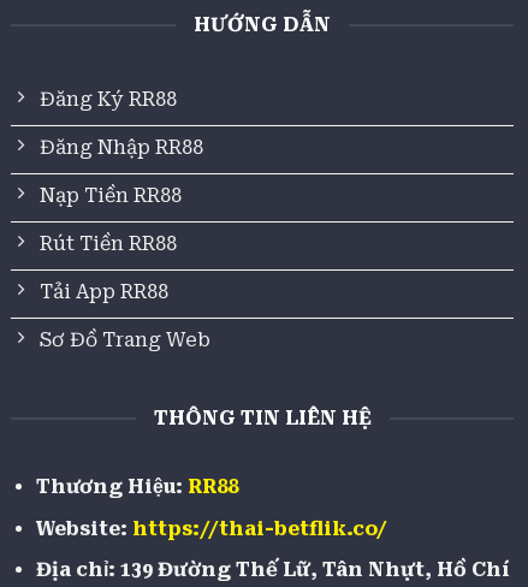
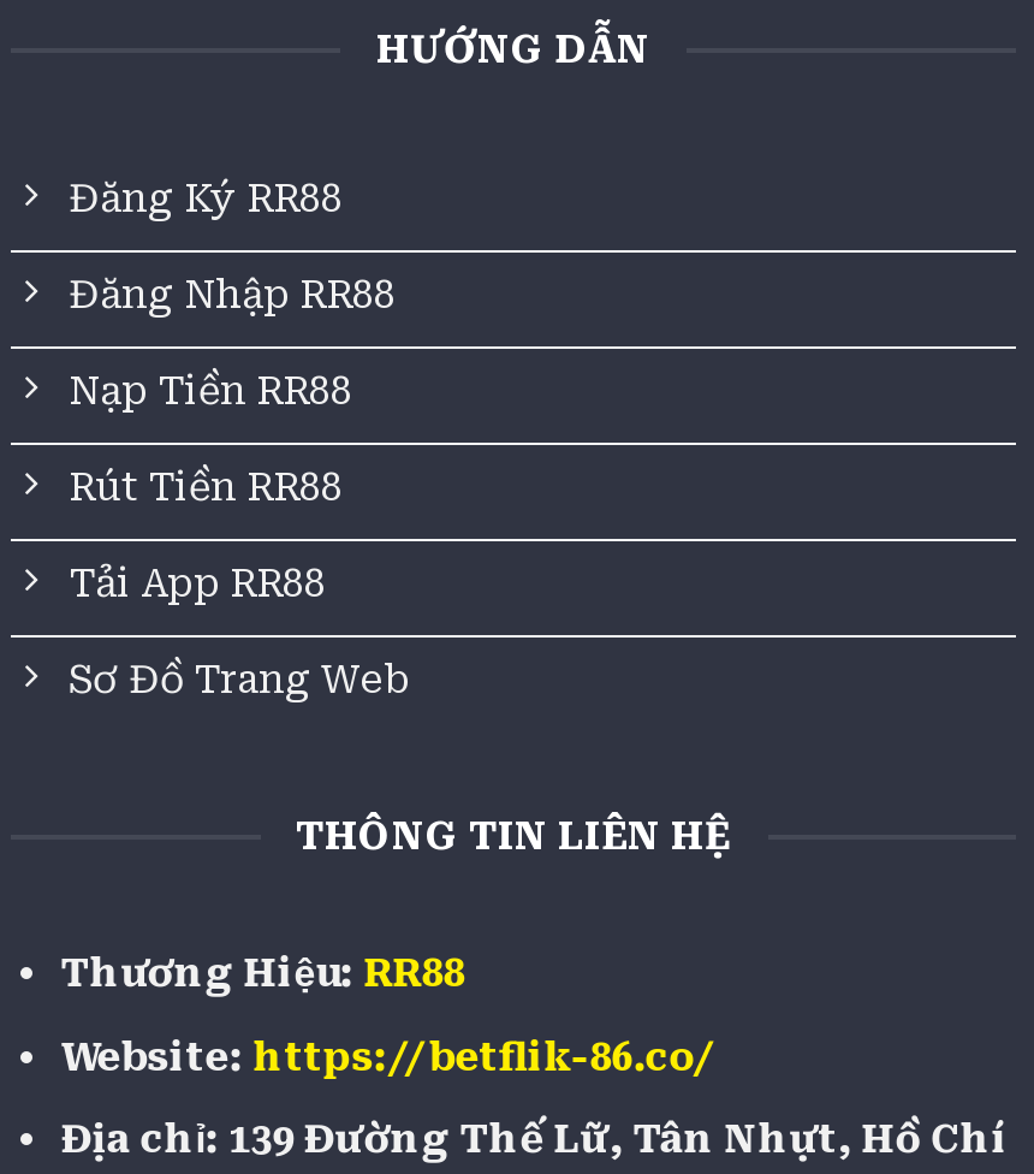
[36,517,387,540] Website: https://thai-betflik.co/ -> [61,1034,715,1079] Website: https://betflik-86.co/

